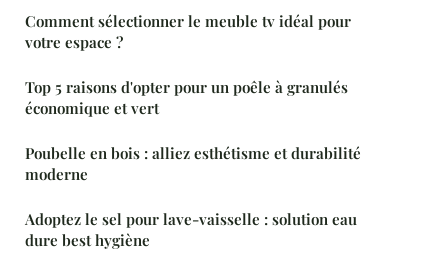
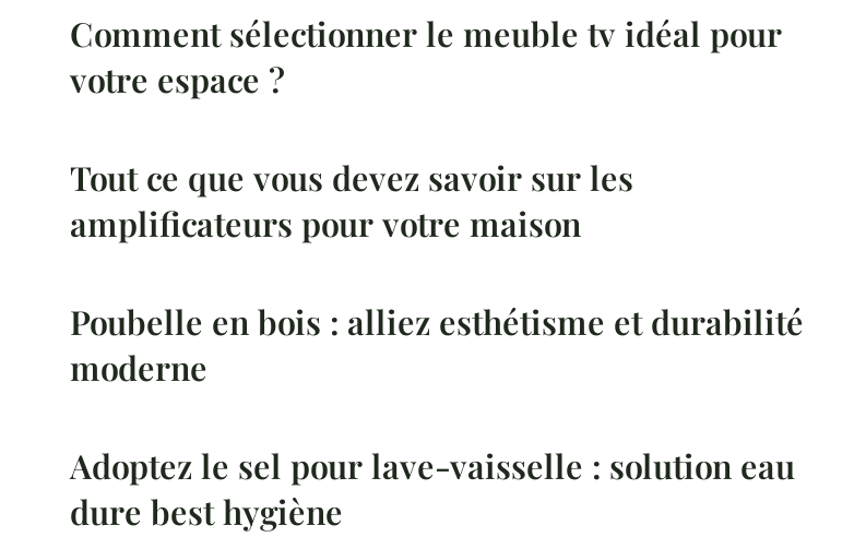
[25,76,348,117] Top 5 raisons d'opter pour un poêle à granulés | économique et vert -> [70,155,633,244] Tout ce que vous devez savoir sur les | amplificateurs pour votre maison

